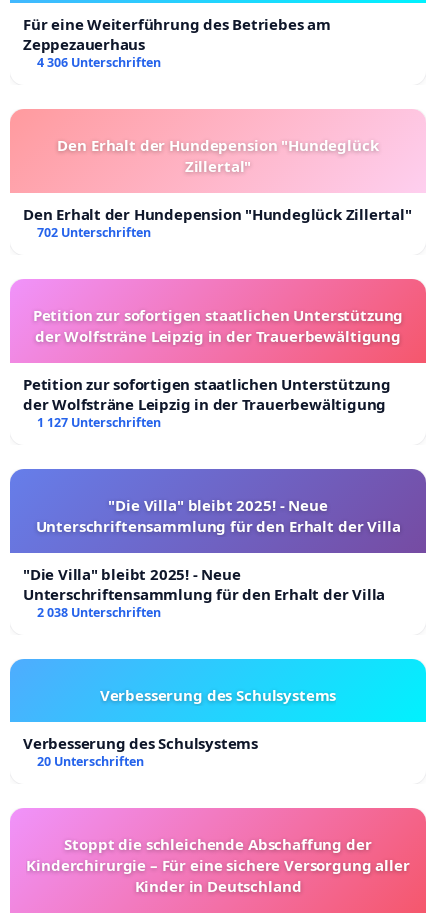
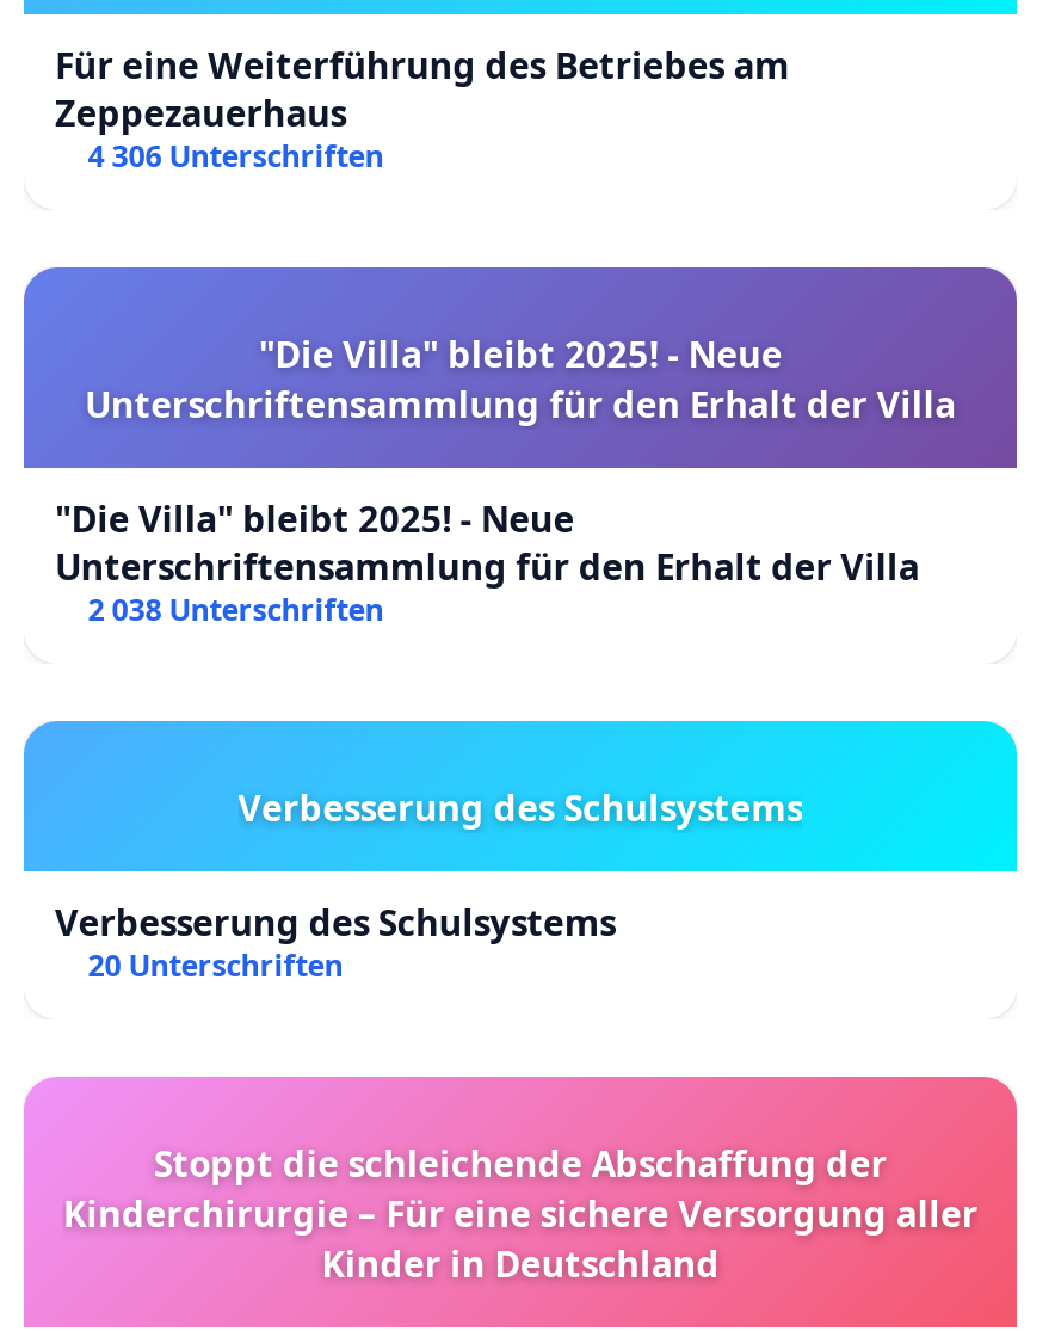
[10,109,426,241] [image] | Den Erhalt der Hundepension "Hundeglück | Zillertal" | Den Erhalt der Hundepension "Hundeglück Zillertal" | 702 Unterschriften -> none
[9,278,427,431] [image] | Petition zur sofortigen staatlichen Unterstützung | der Wolfsträne Leipzig in der Trauerbewältigung | Petition zur sofortigen staatlichen Unterstützung | der Wolfsträne Leipzig in der Trauerbewältigung | 1 127 Unterschriften -> none

